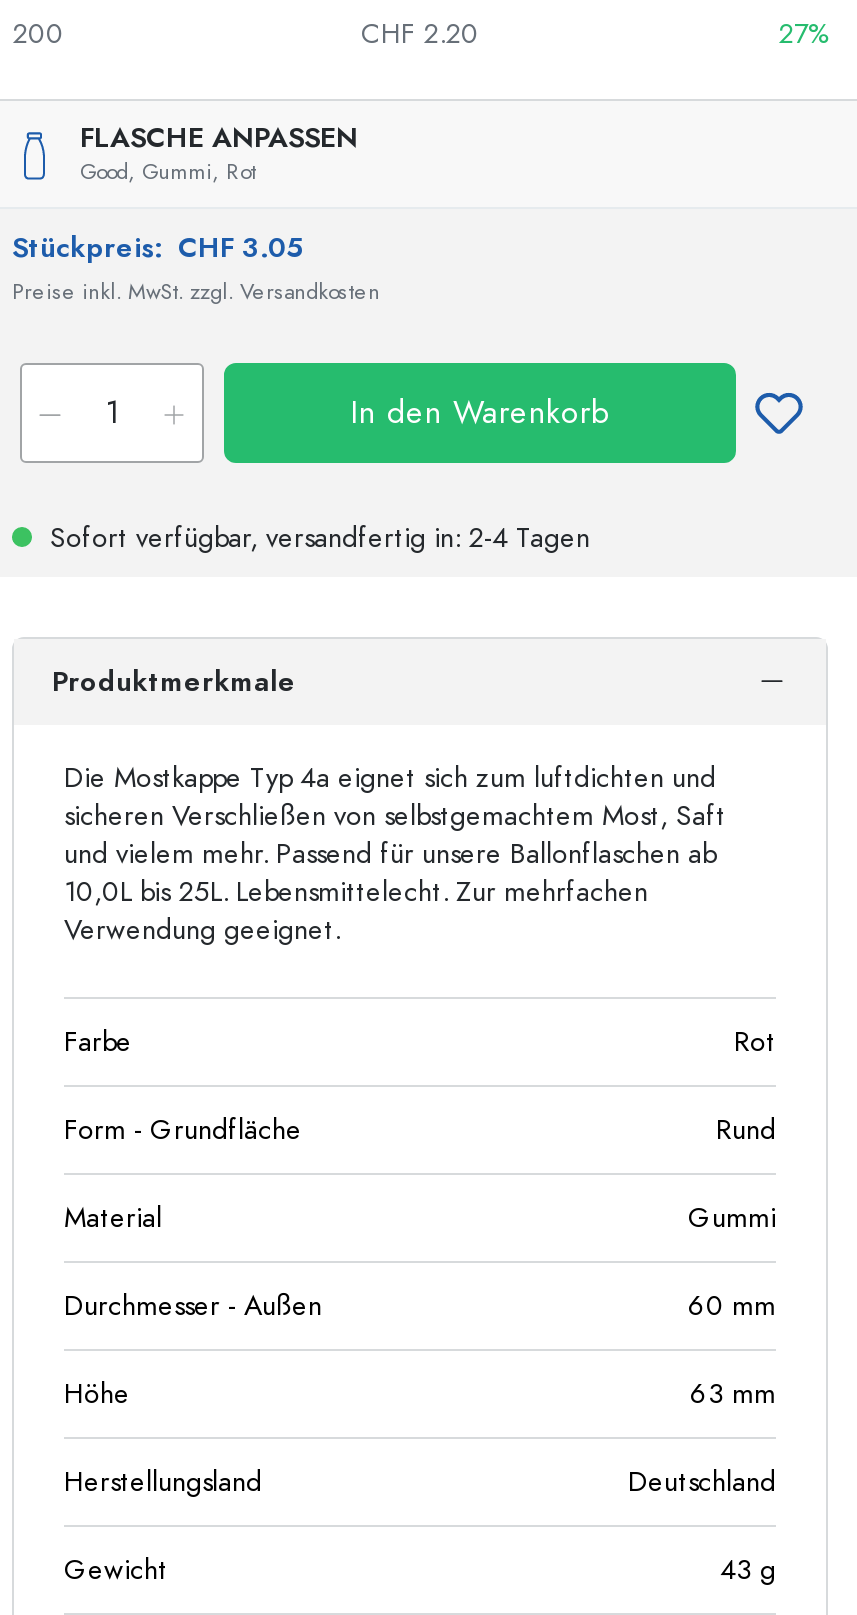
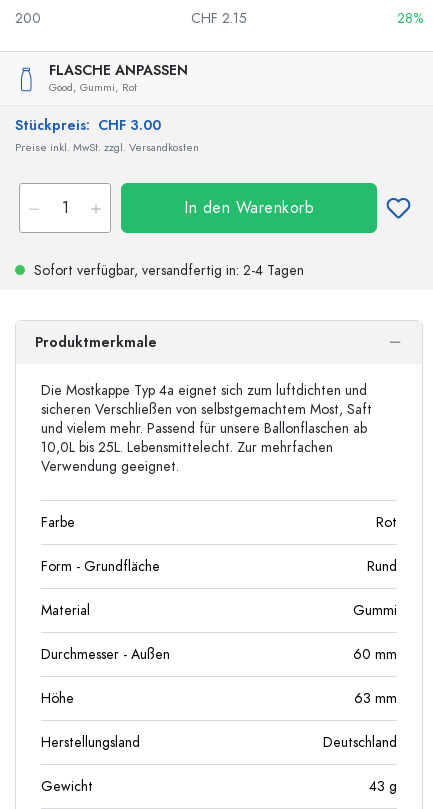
[361,15,479,53] CHF 2.20 -> [191,9,247,28] CHF 2.15
[778,15,828,53] 27% -> [397,9,423,28] 28%
[12,229,302,267] Stückpreis: CHF 3.05 -> [15,116,161,135] Stückpreis: CHF 3.00

